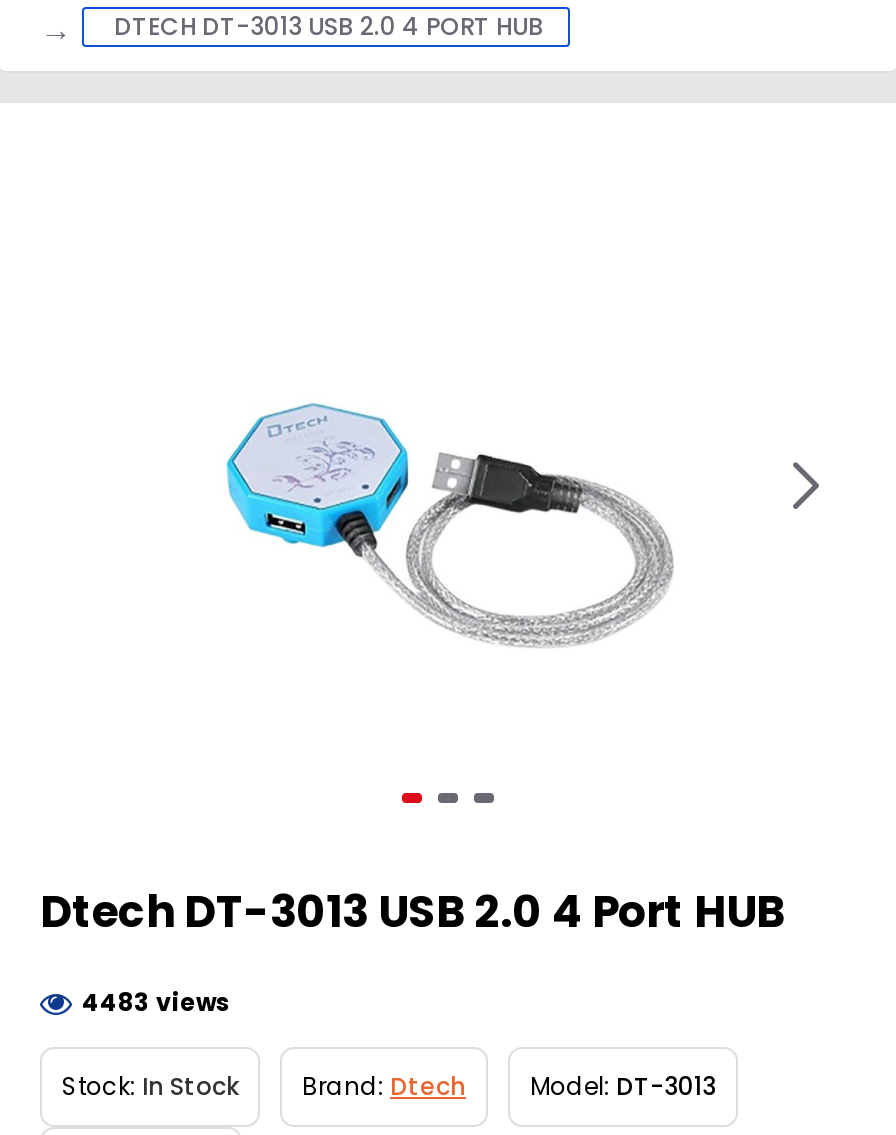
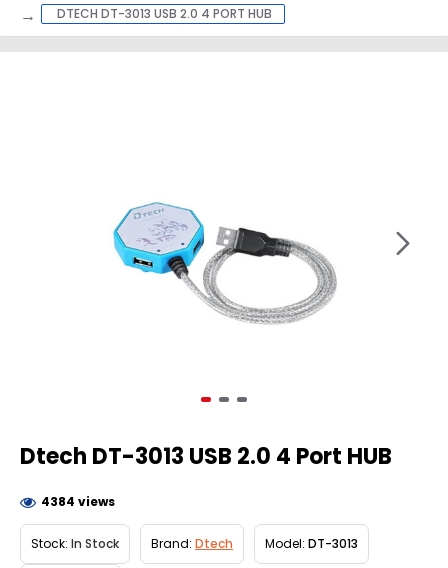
[82,984,230,1018] 4483 views -> [41,493,115,510] 4384 views

